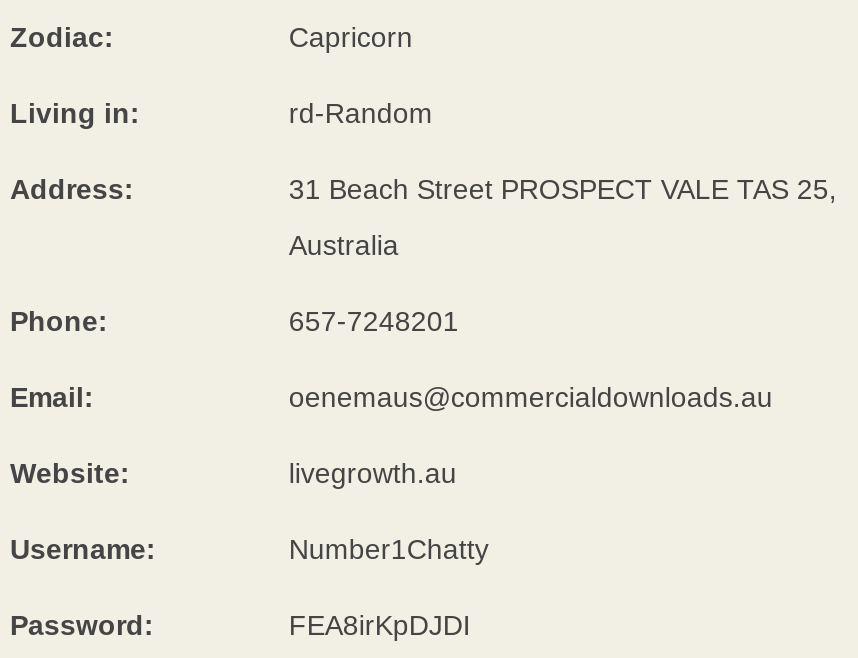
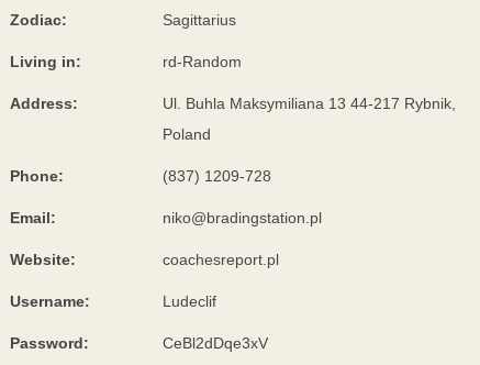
[289,21,413,53] Capricorn -> [163,11,237,29] Sagittarius
[289,173,837,205] 31 Beach Street PROSPECT VALE TAS 25, -> [163,95,456,112] Ul. Buhla Maksymiliana 13 44-217 Rybnik,
[289,229,399,261] Australia -> [163,125,211,143] Poland
[289,305,459,337] 657-7248201 -> [163,167,272,185] (837) 1209-728
[289,381,773,413] oenemaus@commercialdownloads.au -> [163,209,322,226] niko@bradingstation.pl
[289,457,457,489] livegrowth.au -> [163,251,279,268] coachesreport.pl
[289,533,489,565] Number1Chatty -> [163,292,217,310] Ludeclif
[289,609,471,641] FEA8irKpDJDI -> [163,334,268,352] CeBl2dDqe3xV

